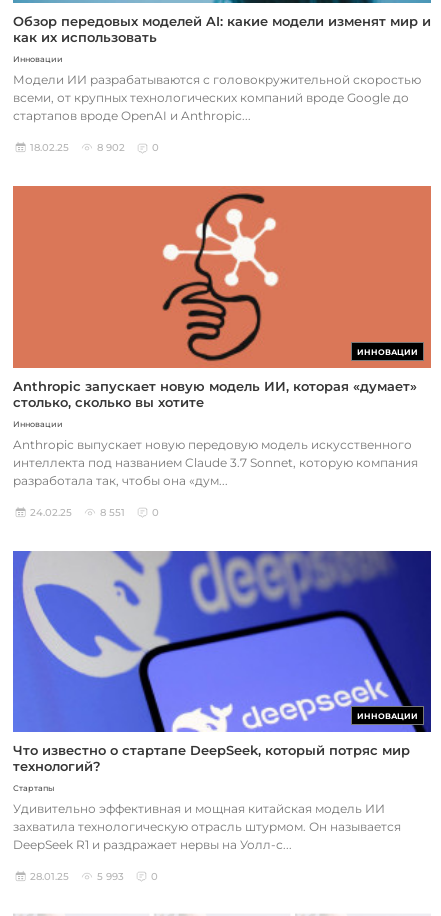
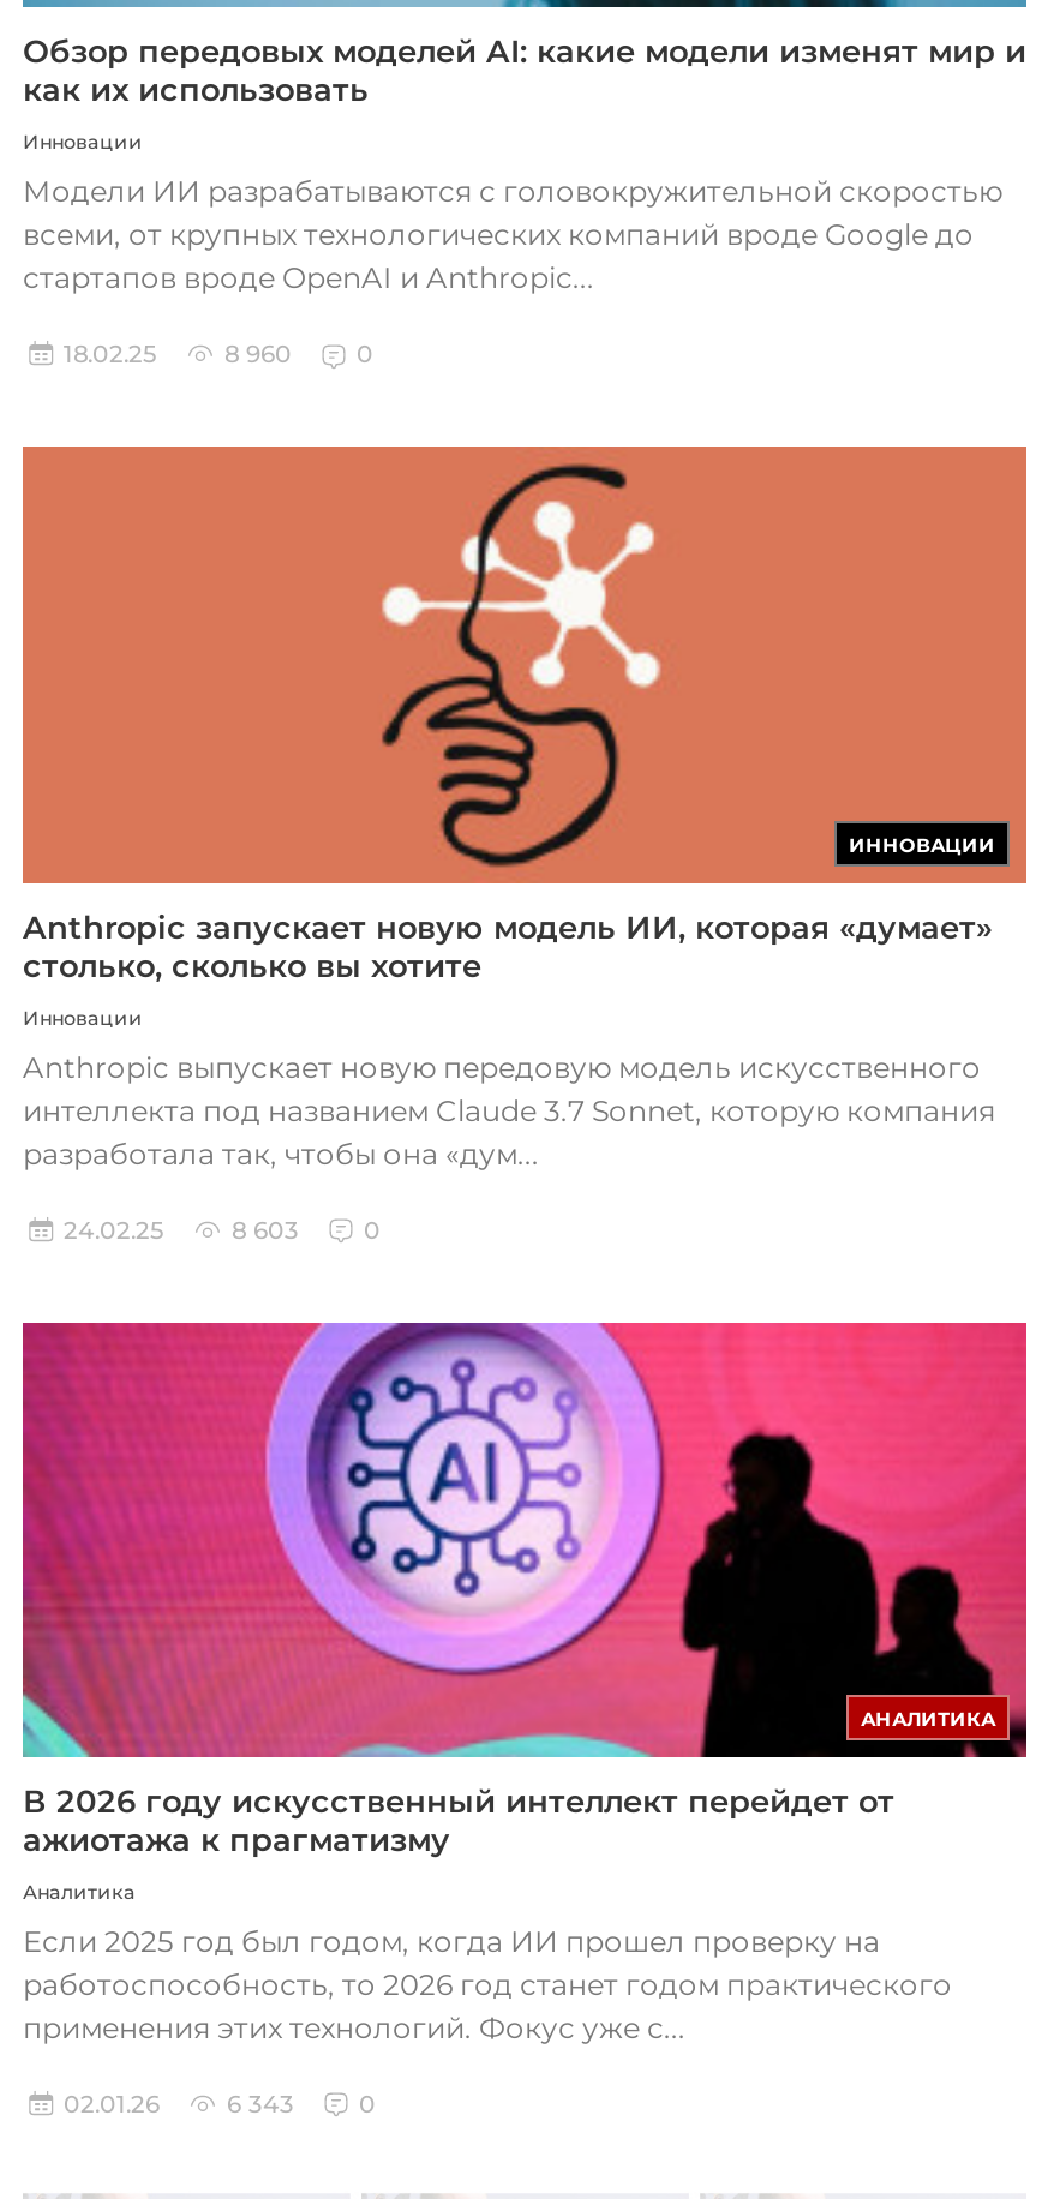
[97,141,125,154] 8 902 -> [224,340,292,371] 8 960
[100,506,125,519] 8 551 -> [232,1214,299,1245] 8 603
[12,550,432,733] [image] | ИННОВАЦИИ -> [20,1320,1029,1760] [image] | АНАЛИТИКА
[13,742,410,774] Что известно о стартапе DeepSeek, который потряс мир | технологий? -> [23,1781,894,1858] В 2026 году искусственный интеллект перейдет от | ажиотажа к прагматизму
[13,783,54,793] Стартапы -> [23,1879,136,1903] Аналитика
[13,801,401,852] Удивительно эффективная и мощная китайская модель ИИ | захватила технологическую отрасль штурмом. Он называется | DeepSeek R1 и раздражает нервы на Уолл-с... -> [23,1922,952,2045] Если 2025 год был годом, когда ИИ прошел проверку на | работоспособность, то 2026 год станет годом практического | применения этих технологий. Фокус уже с...
[30,870,124,883] 28.01.25 | 5 993 -> [64,2088,294,2119] 02.01.26 | 6 343

